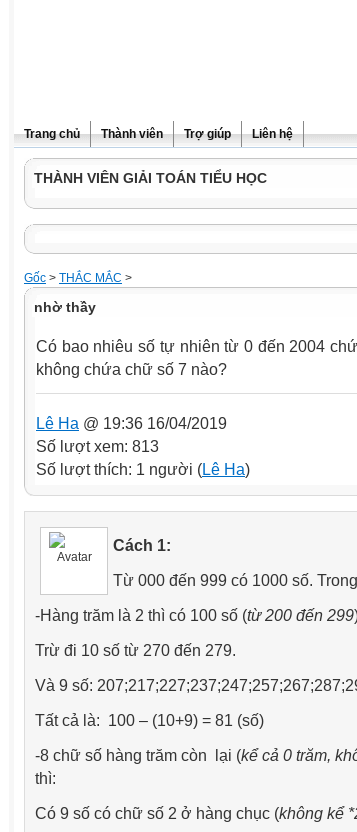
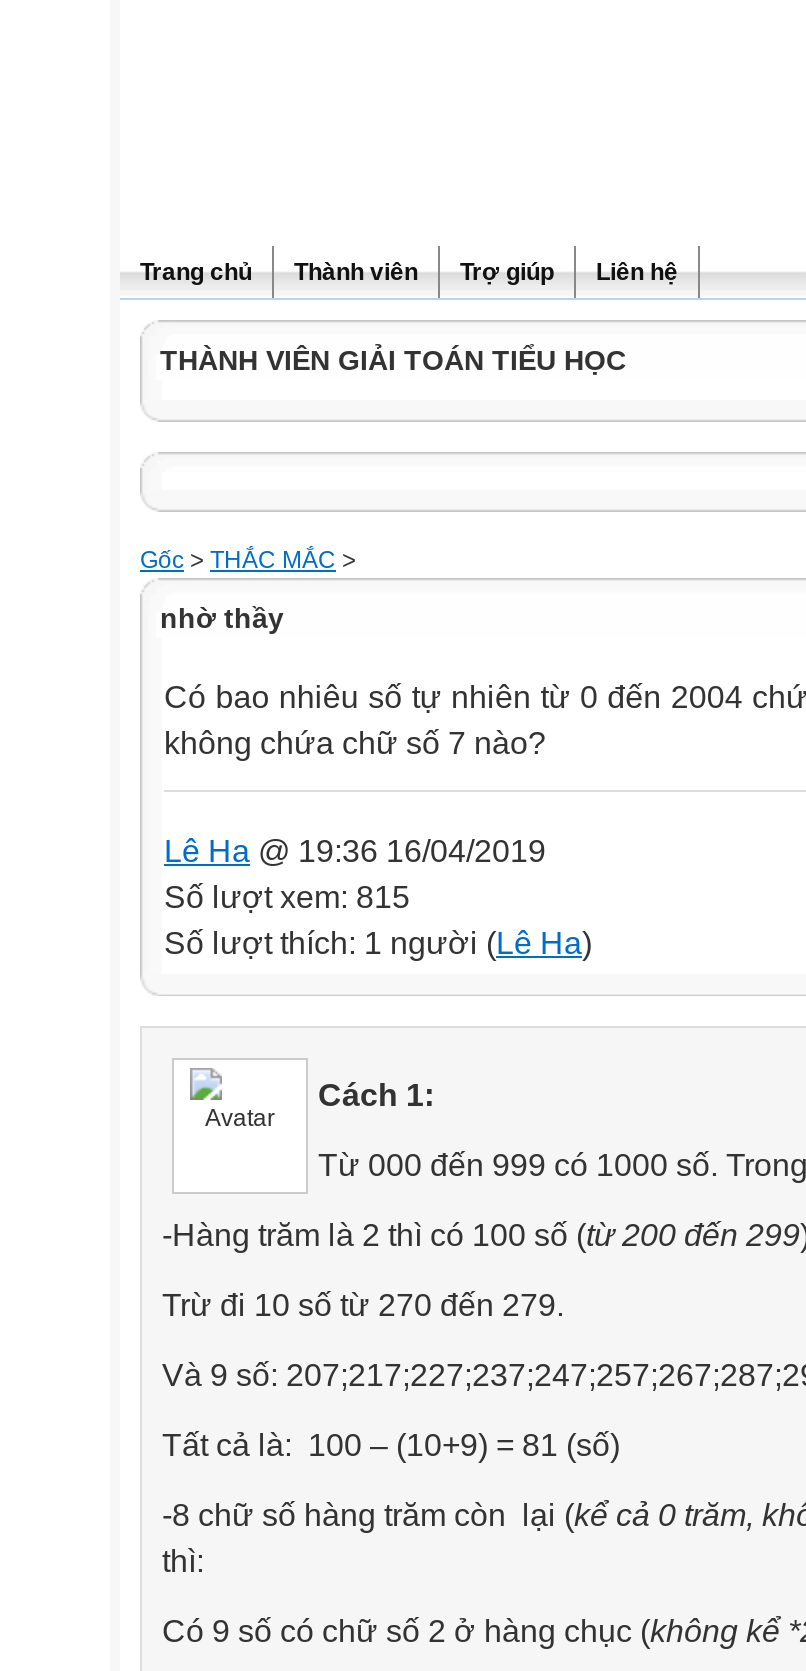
[36,438,159,455] Số lượt xem: 813 -> [164,879,410,913] Số lượt xem: 815

